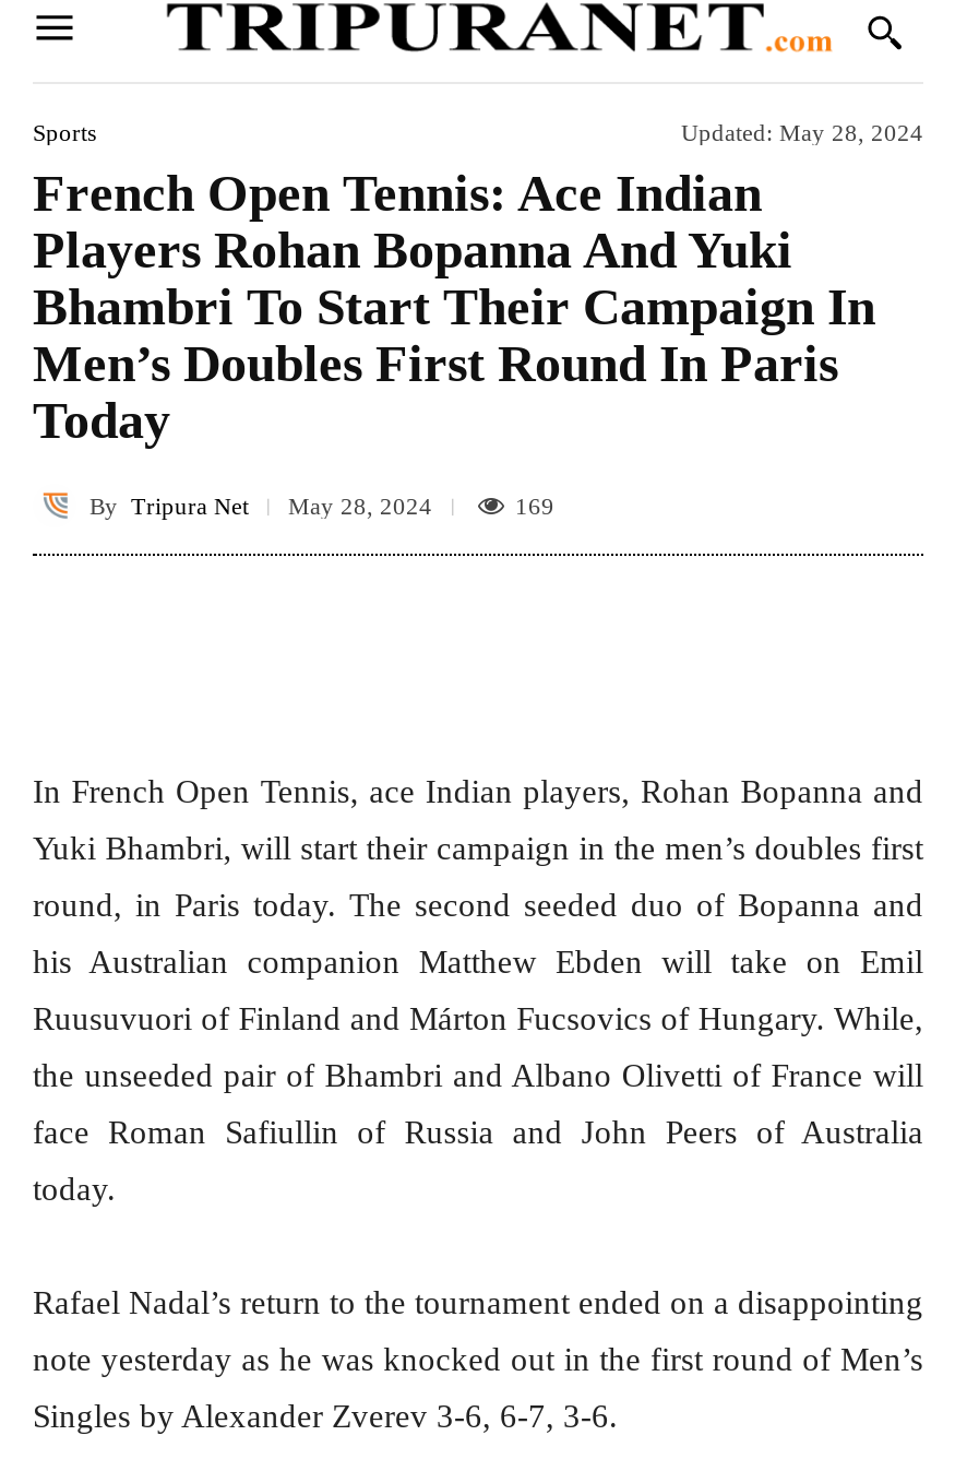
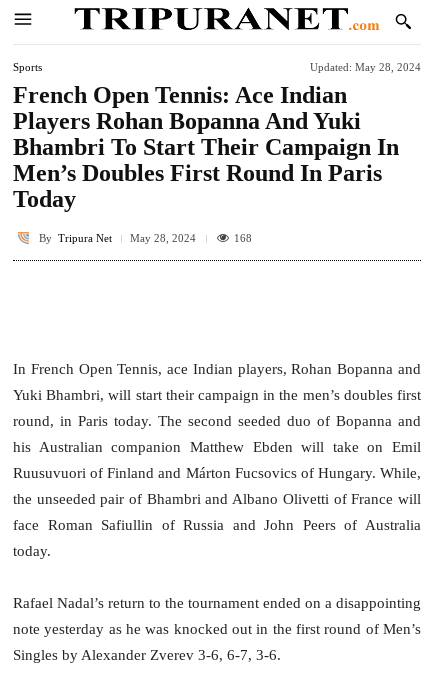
[515,492,554,519] 169 -> [234,232,252,244] 168

